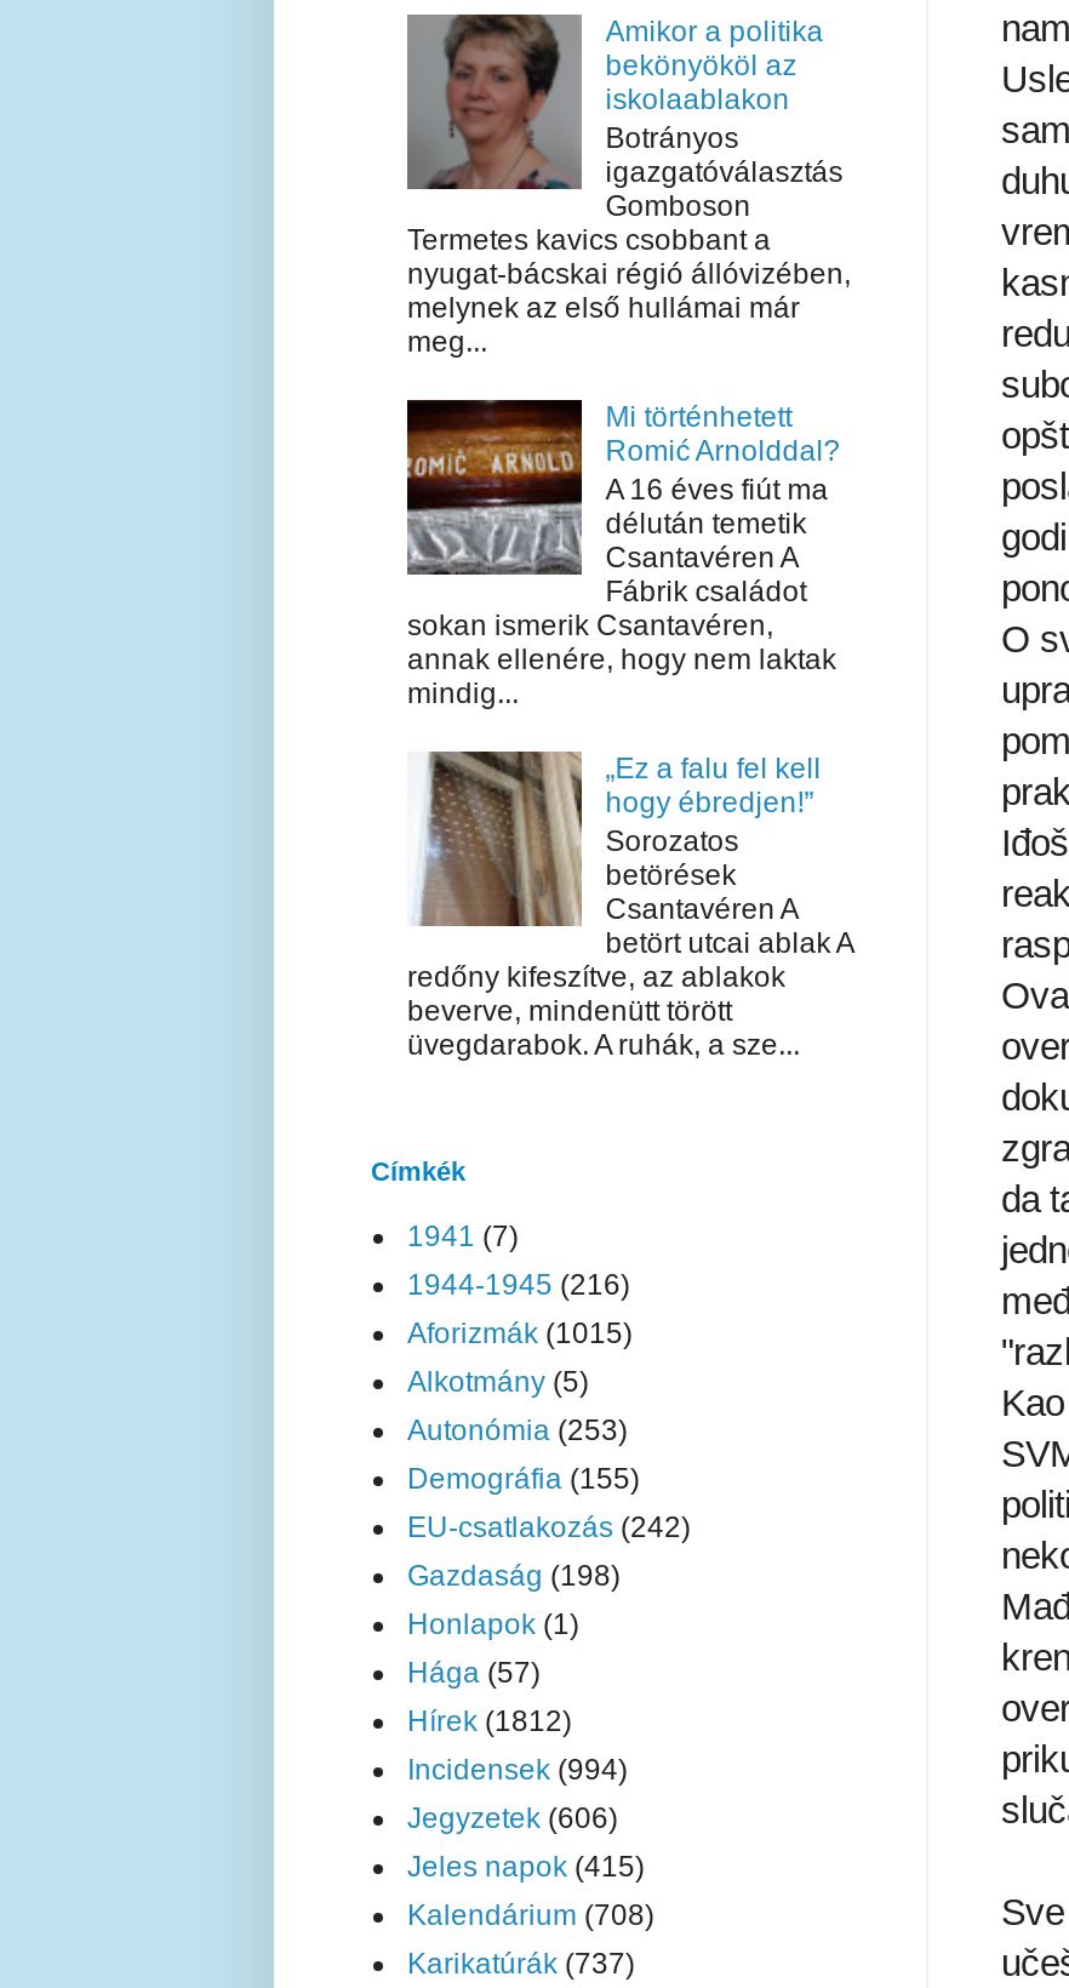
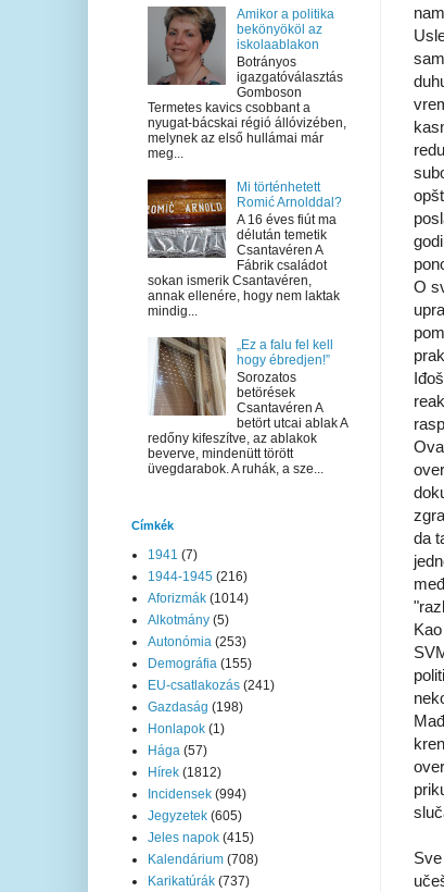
[407,1316,633,1350] Aforizmák (1015) -> [148,590,249,606] Aforizmák (1014)
[407,1510,691,1544] EU-csatlakozás (242) -> [148,677,275,693] EU-csatlakozás (241)
[407,1801,618,1835] Jegyzetek (606) -> [148,808,242,823] Jegyzetek (605)

